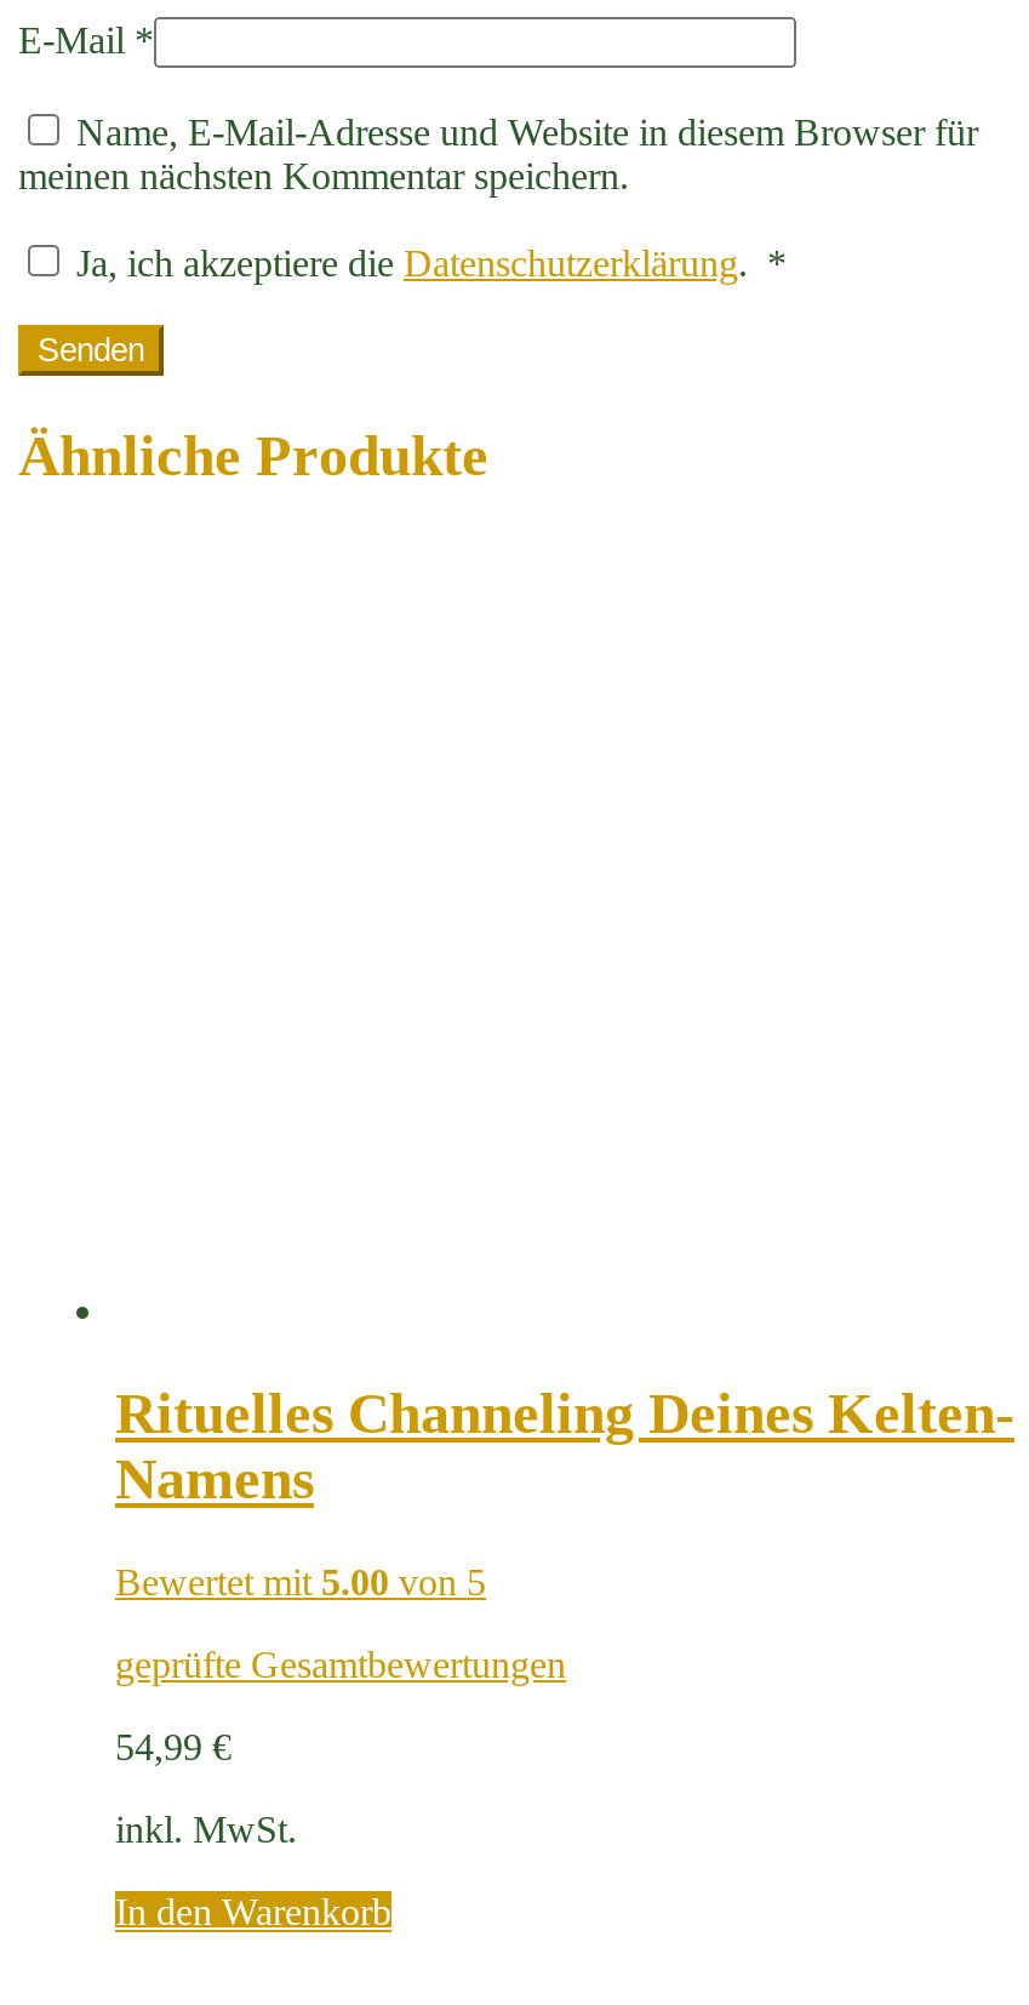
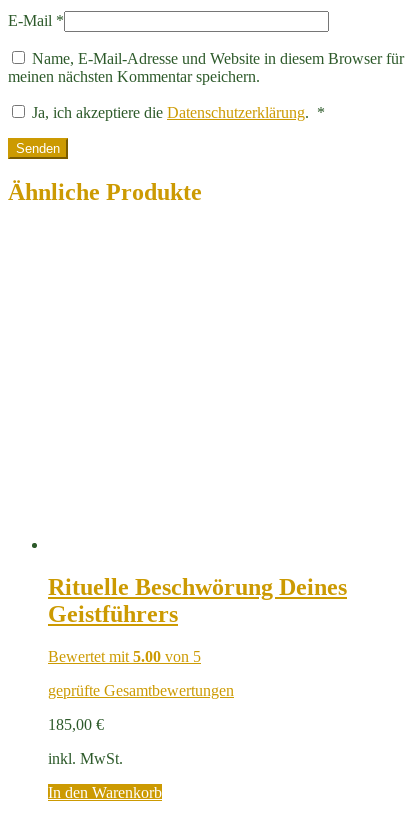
[115,1382,1014,1510] Rituelles Channeling Deines Kelten- | Namens -> [48,574,347,627] Rituelle Beschwörung Deines | Geistführers
[115,1726,231,1767] 54,99 € -> [48,716,104,733] 185,00 €

